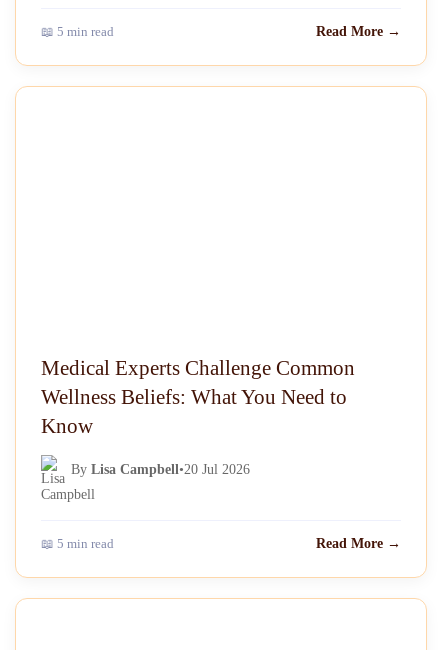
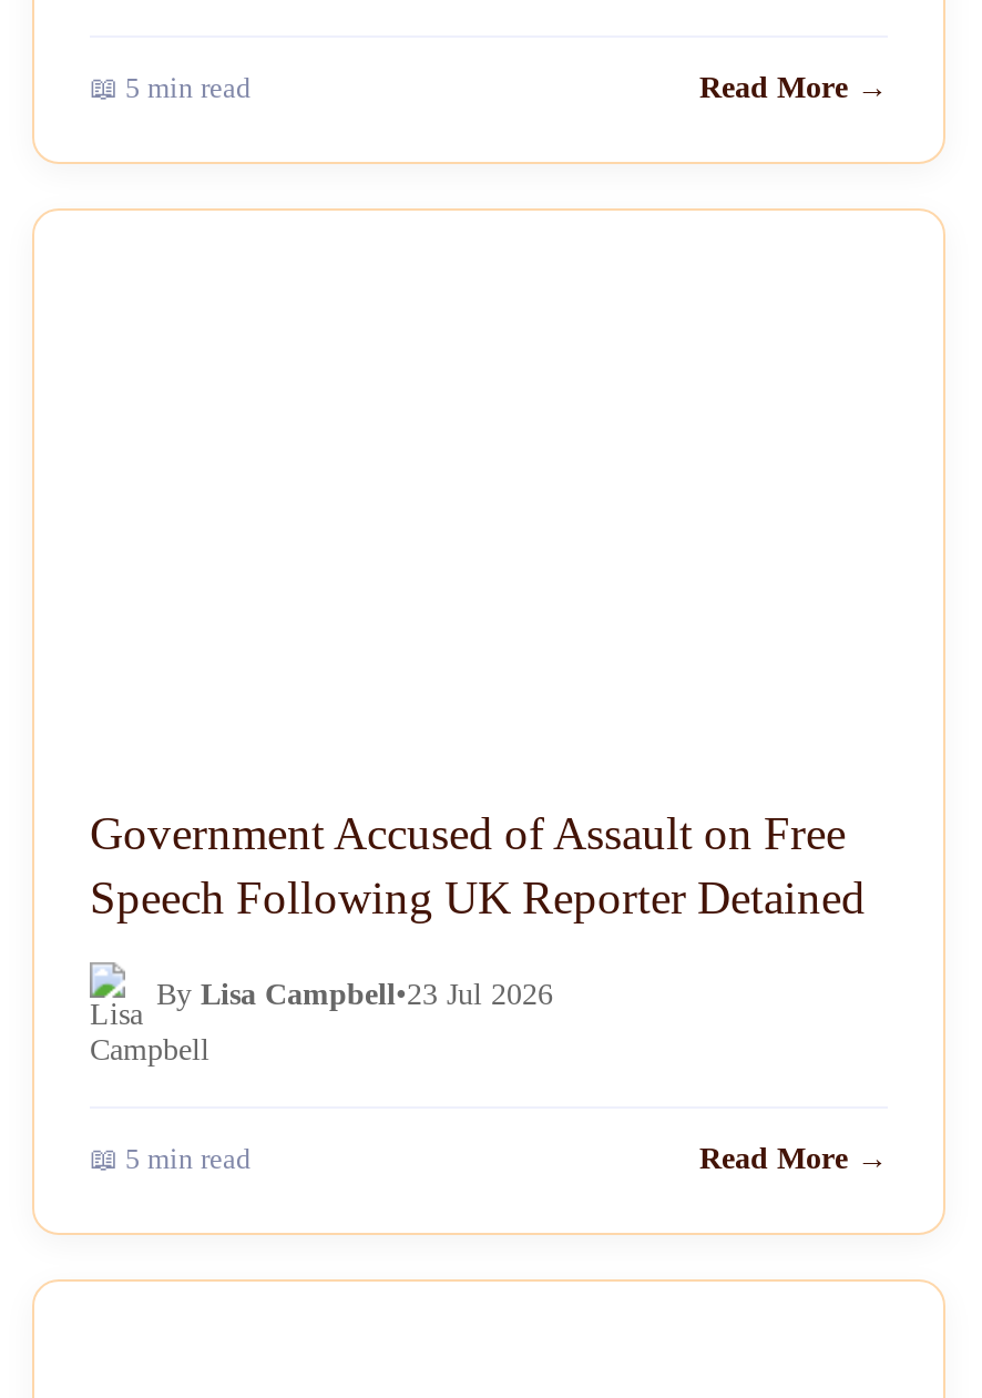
[41,356,355,437] Medical Experts Challenge Common | Wellness Beliefs: What You Need to | Know -> [90,806,866,922] Government Accused of Assault on Free | Speech Following UK Reporter Detained
[71,462,250,477] By Lisa Campbell•20 Jul 2026 -> [156,977,553,1010] By Lisa Campbell•23 Jul 2026

